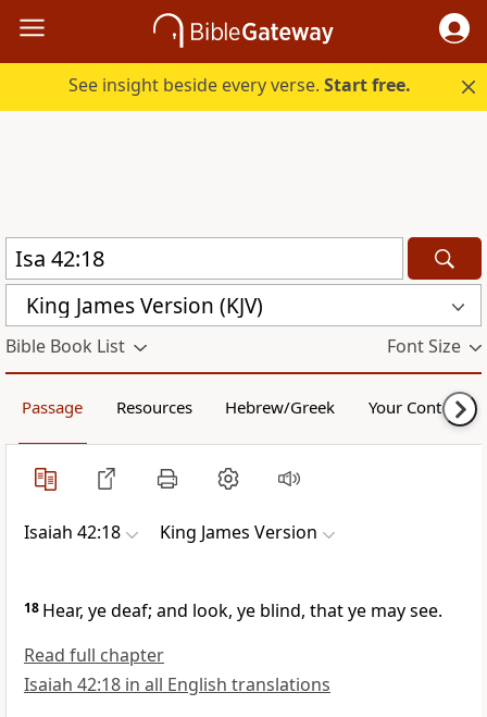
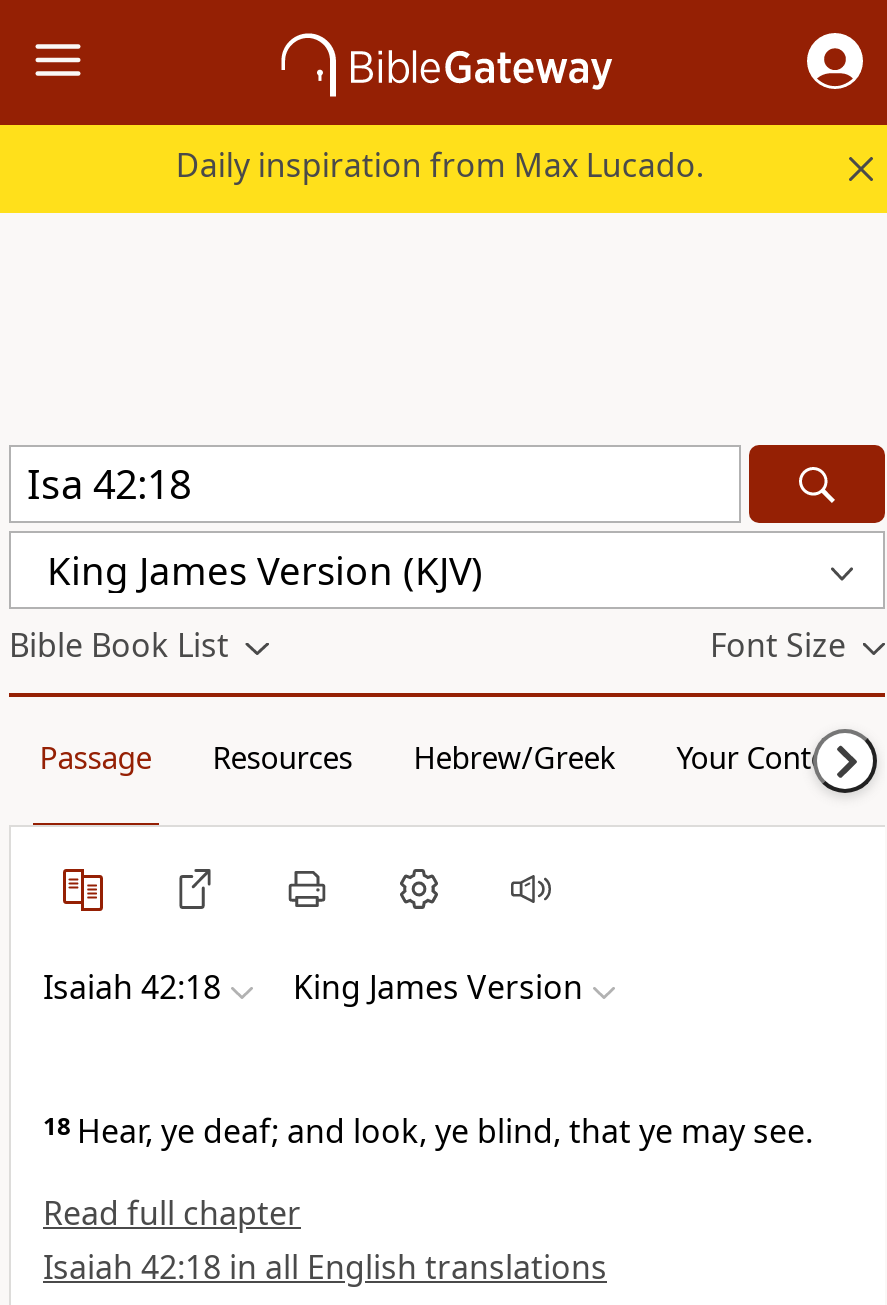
[68,73,411,97] See insight beside every verse. Start free. -> [176,143,704,187] Daily inspiration from Max Lucado.

